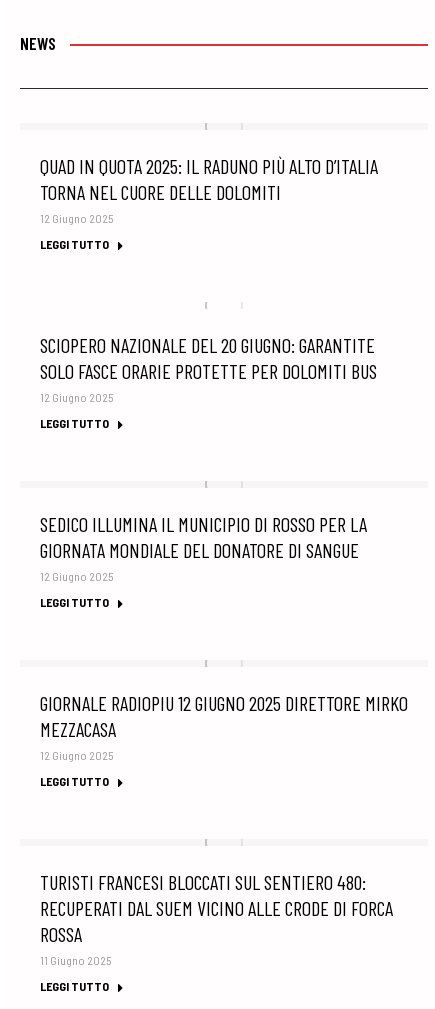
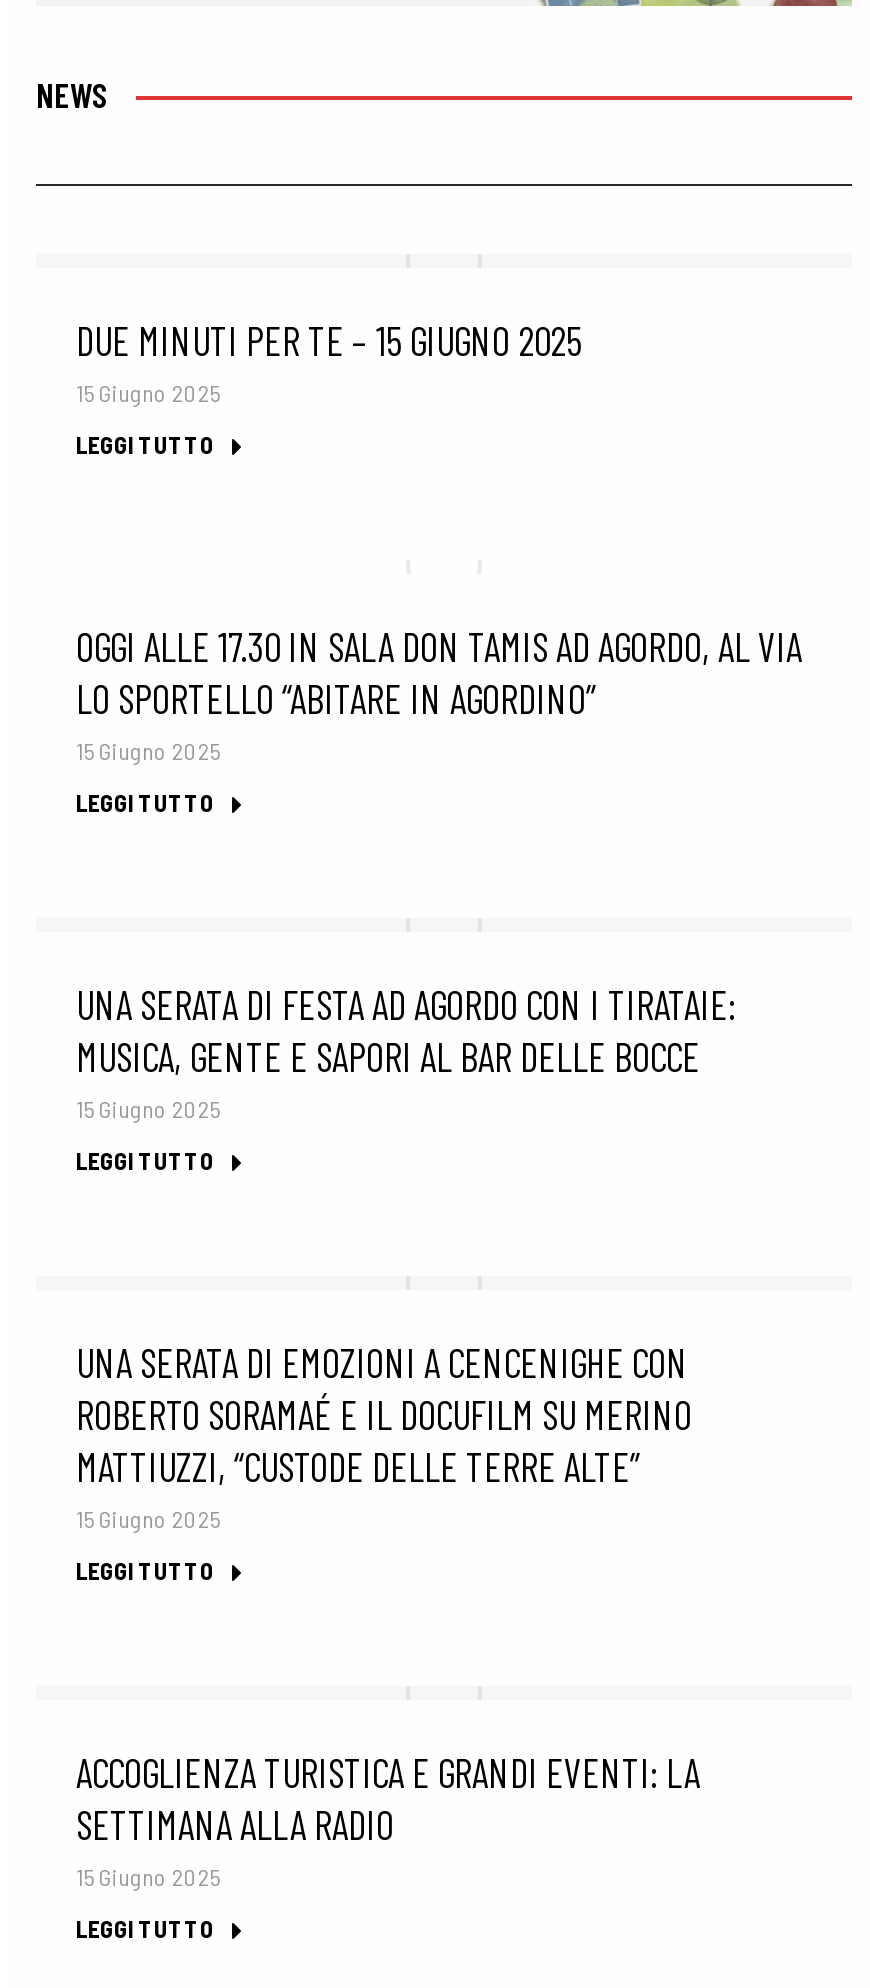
[40,154,378,225] QUAD IN QUOTA 2025: IL RADUNO PIÙ ALTO D’ITALIA | TORNA NEL CUORE DELLE DOLOMITI | 12 Giugno 2025 -> [76,316,582,406] DUE MINUTI PER TE – 15 GIUGNO 2025 | 15 Giugno 2025
[40,333,377,404] SCIOPERO NAZIONALE DEL 20 GIUGNO: GARANTITE | SOLO FASCE ORARIE PROTETTE PER DOLOMITI BUS | 12 Giugno 2025 -> [76,622,802,764] OGGI ALLE 17.30 IN SALA DON TAMIS AD AGORDO, AL VIA | LO SPORTELLO “ABITARE IN AGORDINO” | 15 Giugno 2025
[40,512,367,583] SEDICO ILLUMINA IL MUNICIPIO DI ROSSO PER LA | GIORNATA MONDIALE DEL DONATORE DI SANGUE | 12 Giugno 2025 -> [76,980,736,1122] UNA SERATA DI FESTA AD AGORDO CON I TIRATAIE: | MUSICA, GENTE E SAPORI AL BAR DELLE BOCCE | 15 Giugno 2025
[40,691,408,762] GIORNALE RADIOPIU 12 GIUGNO 2025 DIRETTORE MIRKO | MEZZACASA | 12 Giugno 2025 -> [76,1338,692,1532] UNA SERATA DI EMOZIONI A CENCENIGHE CON | ROBERTO SORAMAÉ E IL DOCUFILM SU MERINO | MATTIUZZI, “CUSTODE DELLE TERRE ALTE” | 15 Giugno 2025
[40,870,393,967] TURISTI FRANCESI BLOCCATI SUL SENTIERO 480: | RECUPERATI DAL SUEM VICINO ALLE CRODE DI FORCA | ROSSA | 11 Giugno 2025 -> [76,1748,700,1890] ACCOGLIENZA TURISTICA E GRANDI EVENTI: LA | SETTIMANA ALLA RADIO | 15 Giugno 2025

